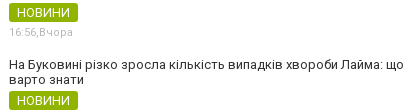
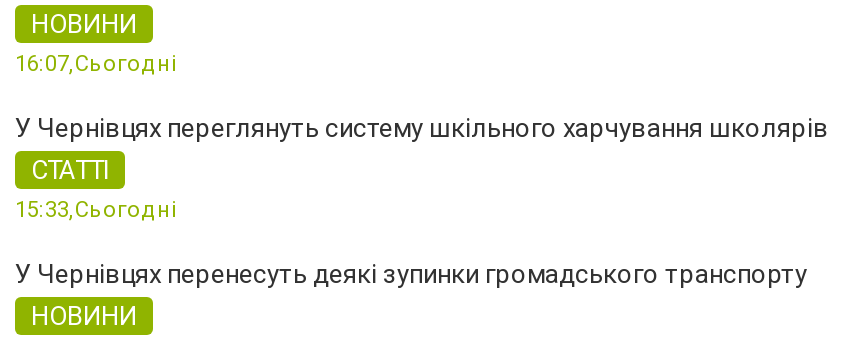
[9,26,404,87] 16:56,Вчора | На Буковині різко зросла кількість випадків хвороби Лайма: що | варто знати -> [15,51,829,289] 16:07,Сьогодні | У Чернівцях переглянуть систему шкільного харчування школярів | СТАТТІ | 15:33,Сьогодні | У Чернівцях перенесуть деякі зупинки громадського транспорту

